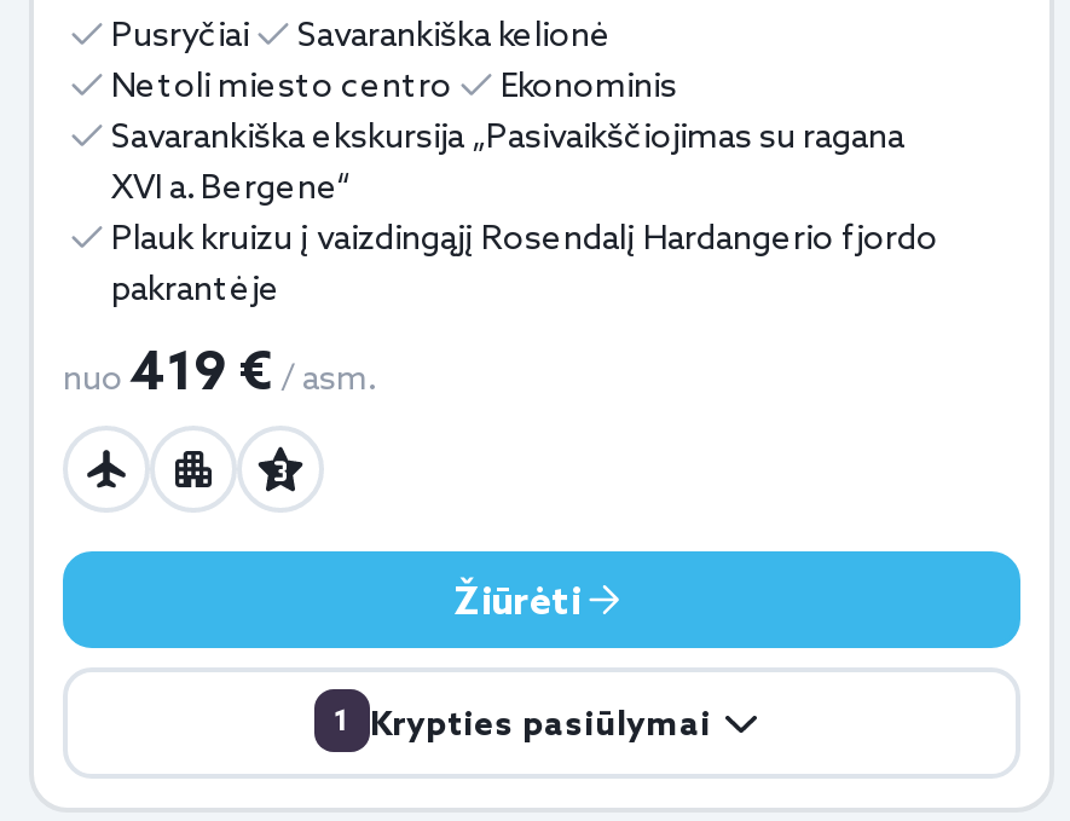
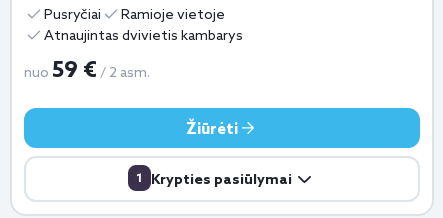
[63,12,938,404] Savarankiška kelionė | Netoli miesto centro | Ekonominis | Savarankiška ekskursija „Pasivaikščiojimas su ragana | XVI a. Bergene“ | Plauk kruizu į vaizdingąjį Rosendalį Hardangerio fjordo | pakrantėje | nuo419 €/ asm. -> [24,5,243,83] Ramioje vietoje | Atnaujintas dvivietis kambarys | nuo 59 €/ 2 asm.

